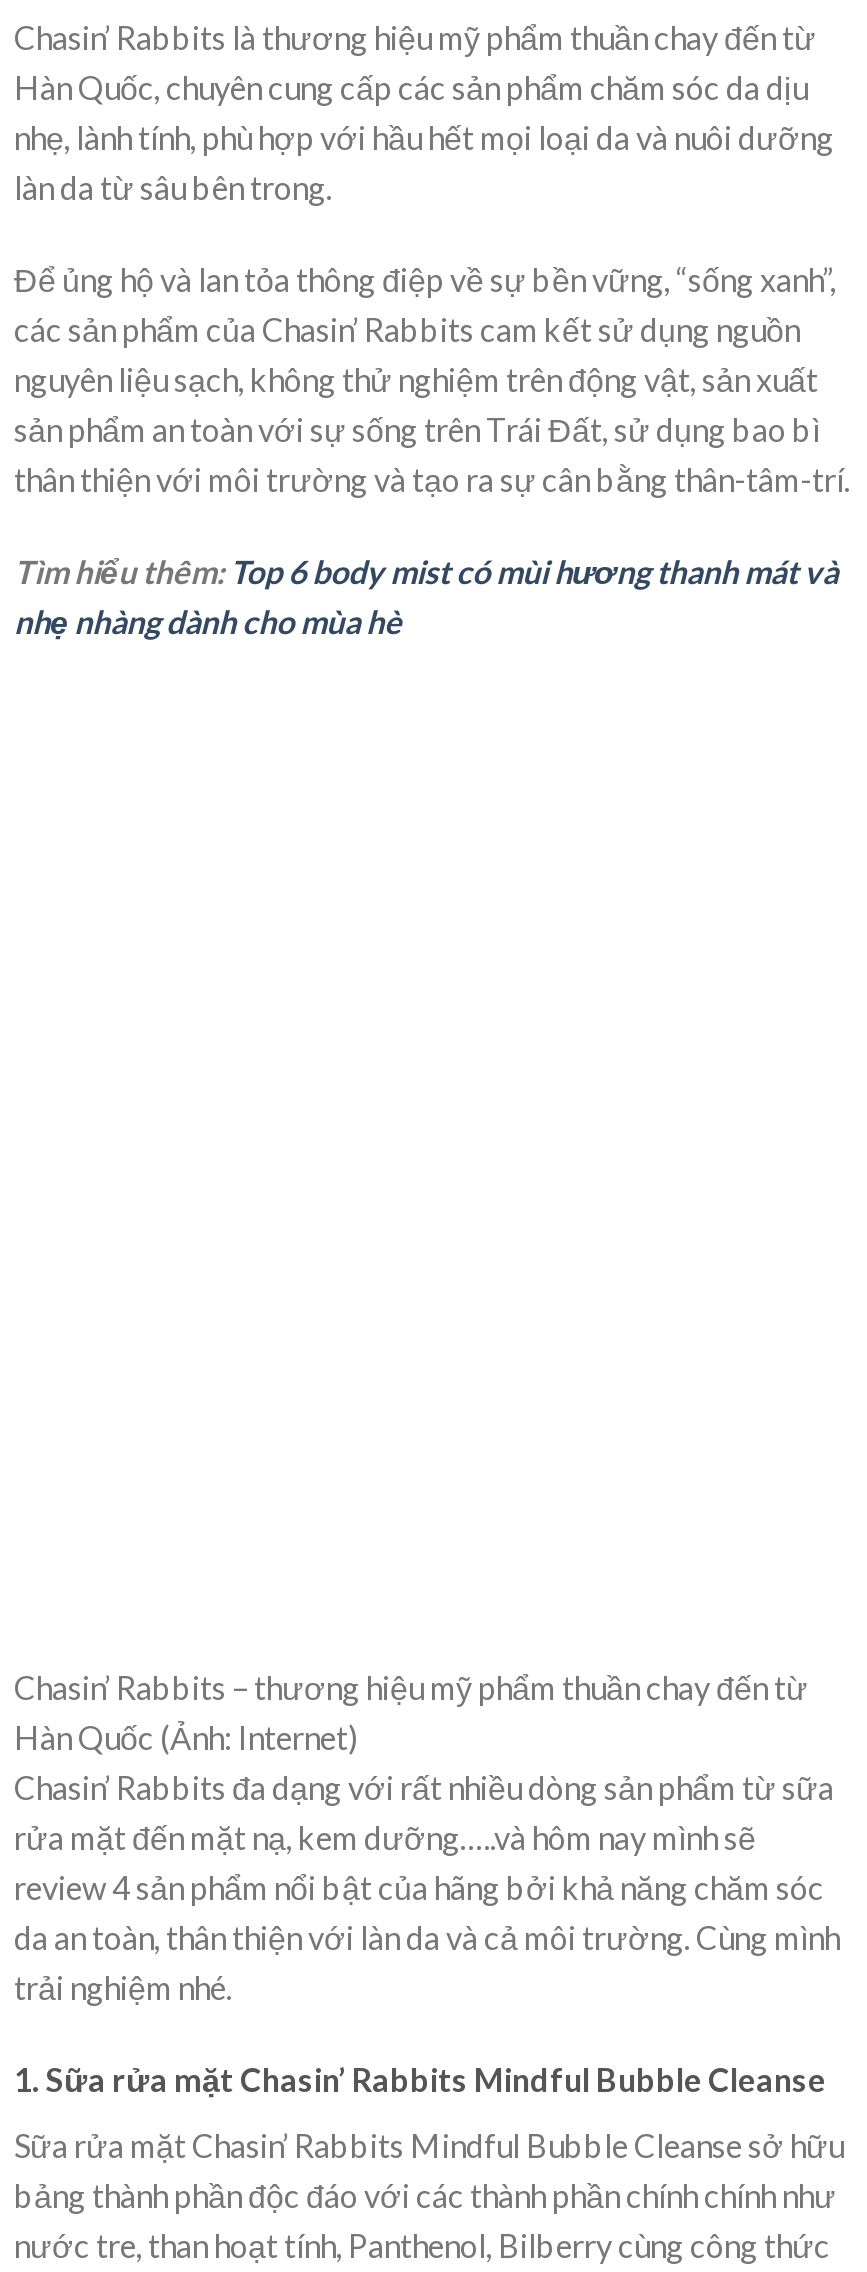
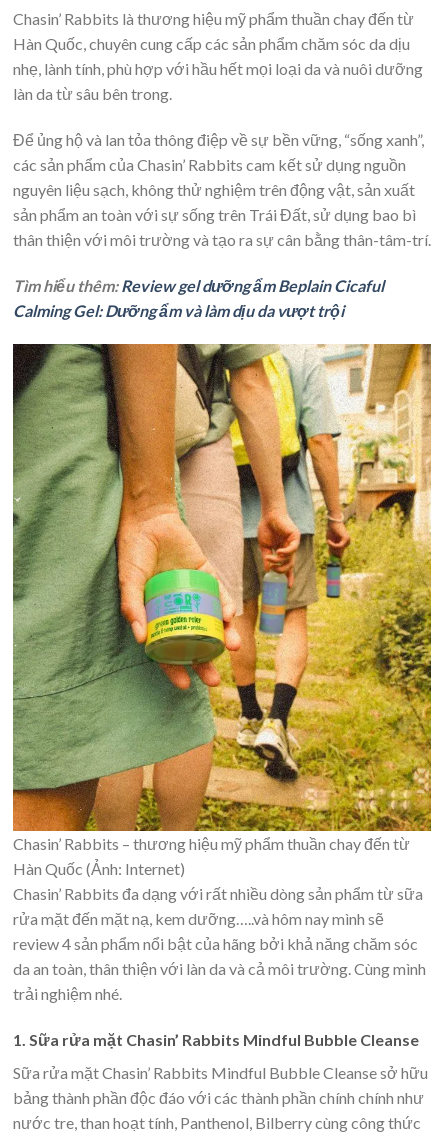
none -> [12,343,432,832] [image]
[14,552,838,640] Tìm hiểu thêm: Top 6 body mist có mùi hương thanh mát và | nhẹ nhàng dành cho mùa hè -> [13,276,384,320] Tìm hiểu thêm: Review gel dưỡng ẩm Beplain Cicaful | Calming Gel: Dưỡng ẩm và làm dịu da vượt trội

